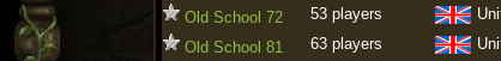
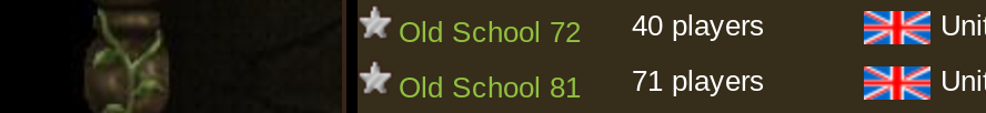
[184,5,382,26] Old School 72 53 players -> [399,9,765,49] Old School 72 40 players
[184,35,382,56] Old School 81 63 players -> [399,64,765,104] Old School 81 71 players

